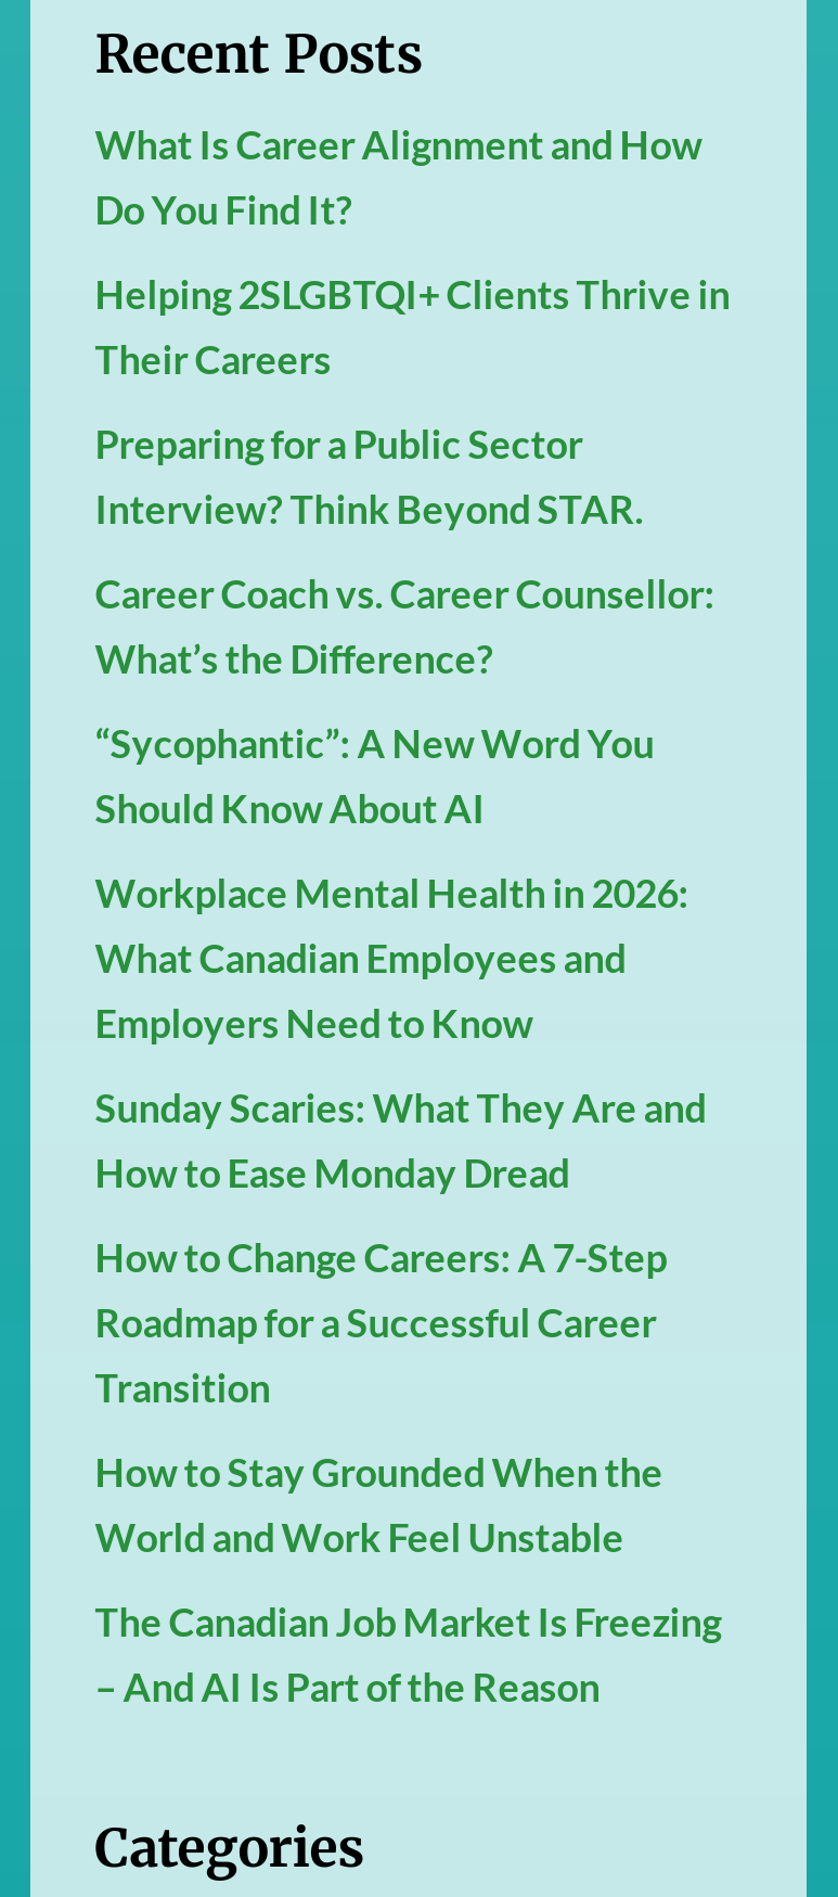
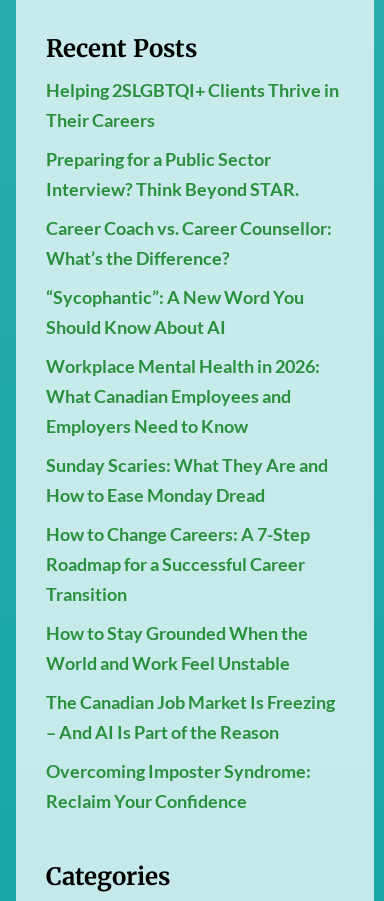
[95,121,702,234] What Is Career Alignment and How | Do You Find It? -> none
moved [95,271,730,1711] -> [46,79,339,743]: Helping 2SLGBTQI+ Clients Thrive in | Their Careers | Preparing for a Public Sector | ... | The Canadian Job Market Is Freezing | – And AI Is Part of the Reason
none -> [46,760,311,812] Overcoming Imposter Syndrome: | Reclaim Your Confidence

